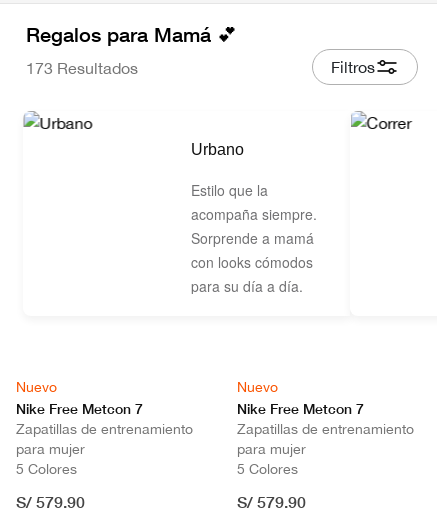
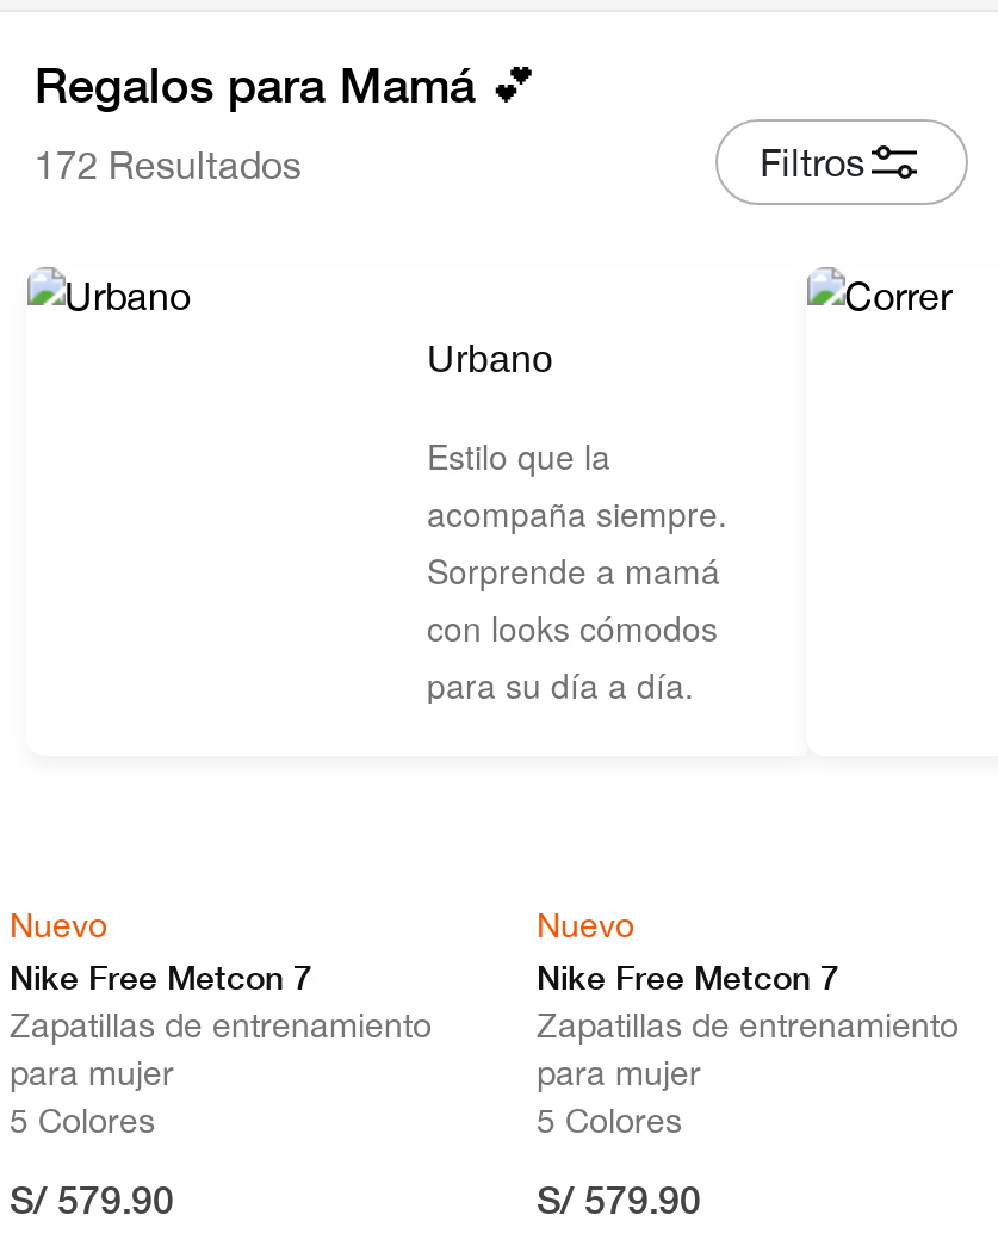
[26,59,138,77] 173 Resultados -> [34,143,301,186] 172 Resultados

